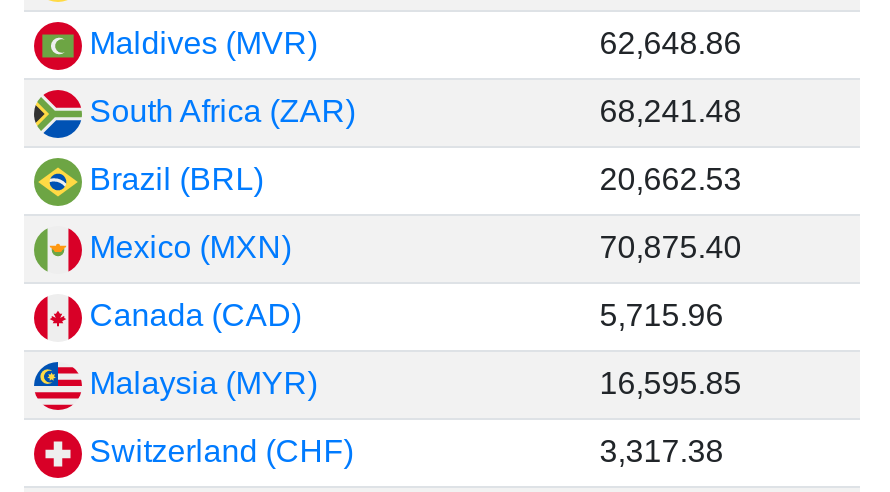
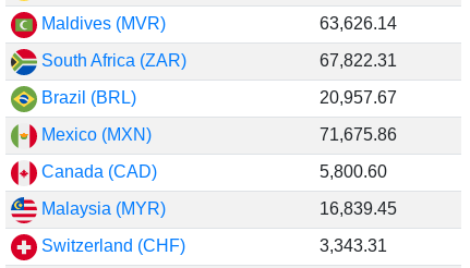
[600,26,742,60] 62,648.86 -> [319,14,397,33] 63,626.14
[600,94,742,128] 68,241.48 -> [319,51,397,70] 67,822.31
[600,162,742,196] 20,662.53 -> [319,88,397,107] 20,957.67
[600,230,742,264] 70,875.40 -> [319,125,397,144] 71,675.86
[600,298,724,332] 5,715.96 -> [319,162,387,181] 5,800.60
[600,366,742,400] 16,595.85 -> [319,199,397,218] 16,839.45
[600,434,724,468] 3,317.38 -> [319,236,387,255] 3,343.31

